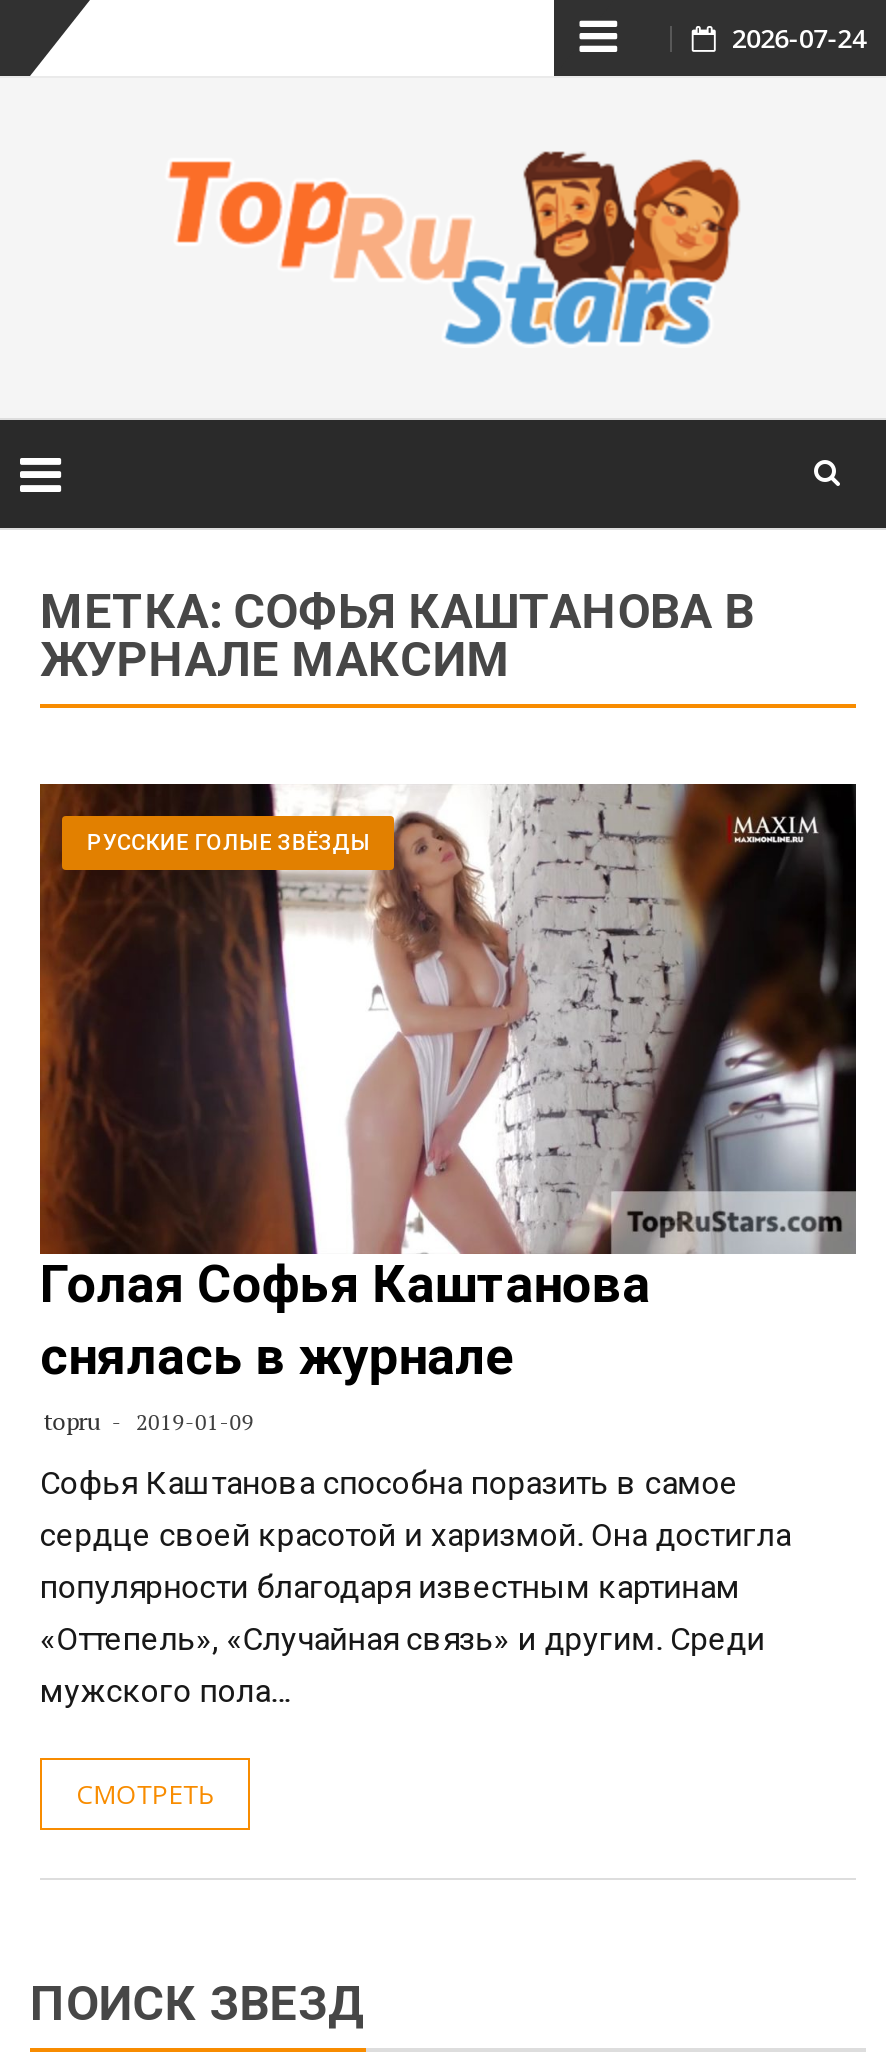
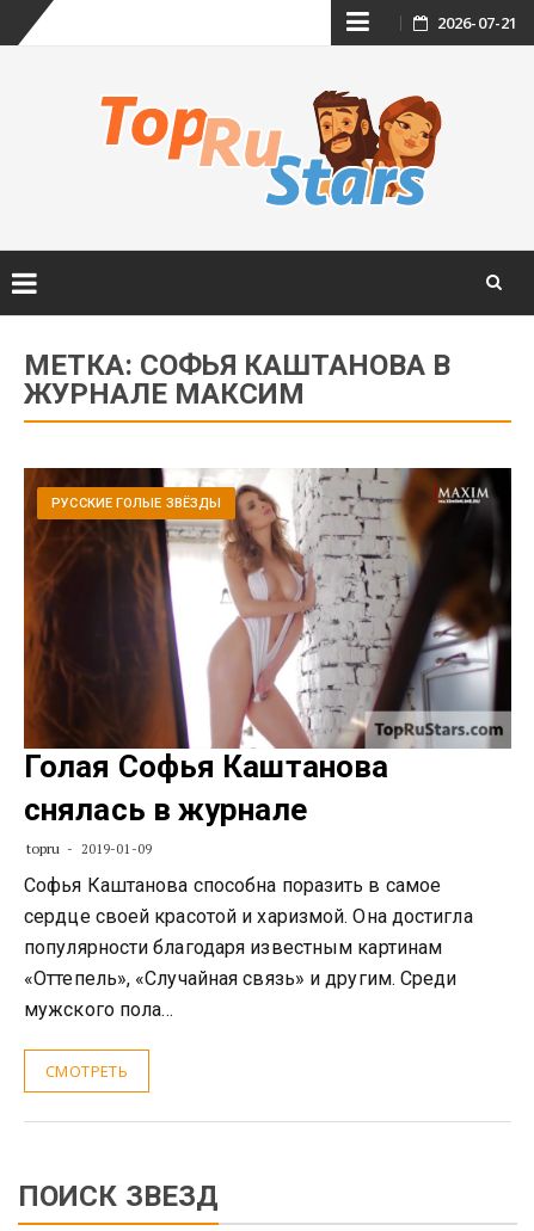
[732,20,866,56] 2026-07-24 -> [437,12,517,33] 2026-07-21

